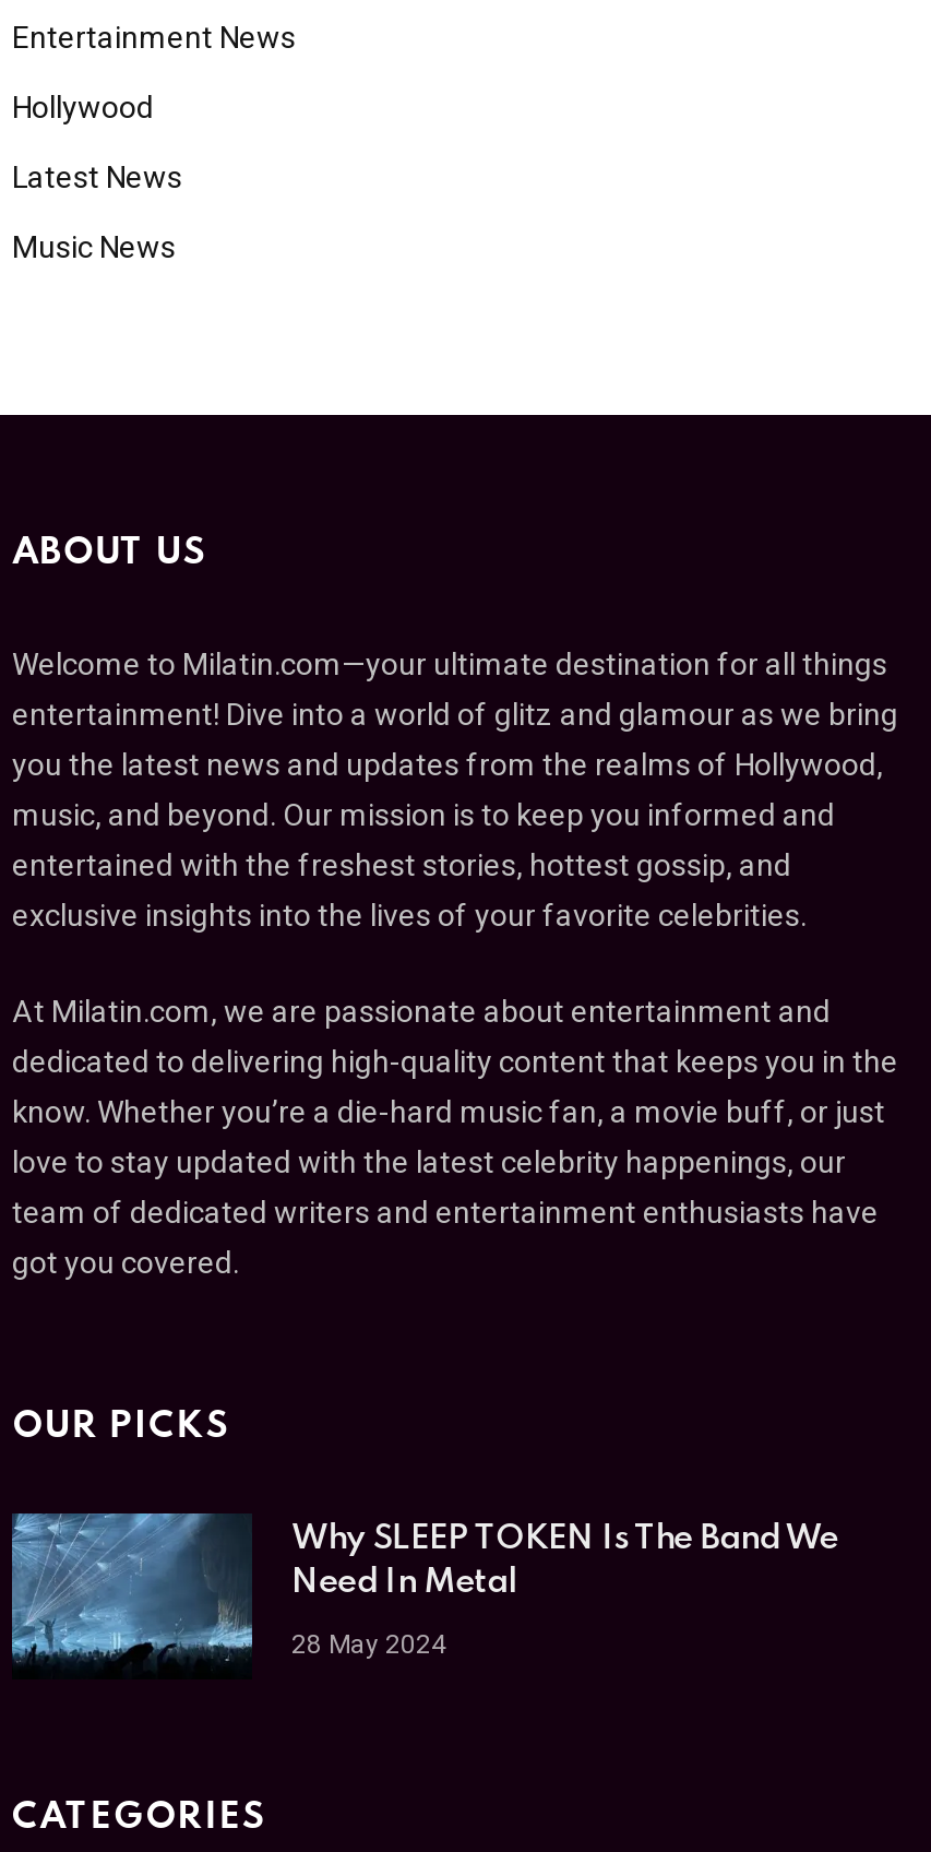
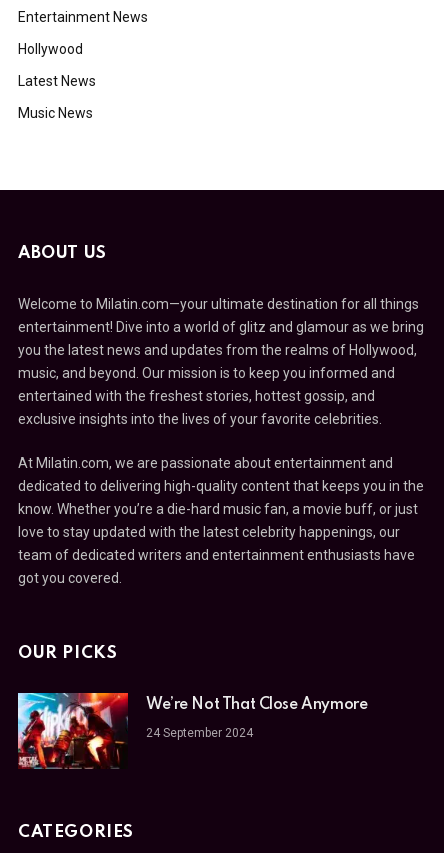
[10,1511,838,1679] [image] | Why SLEEP TOKEN Is The Band We | Need In Metal -> [17,692,367,770] [image] | We’re Not That Close Anymore
[291,1629,446,1660] 28 May 2024 -> [146,726,253,740] 24 September 2024

